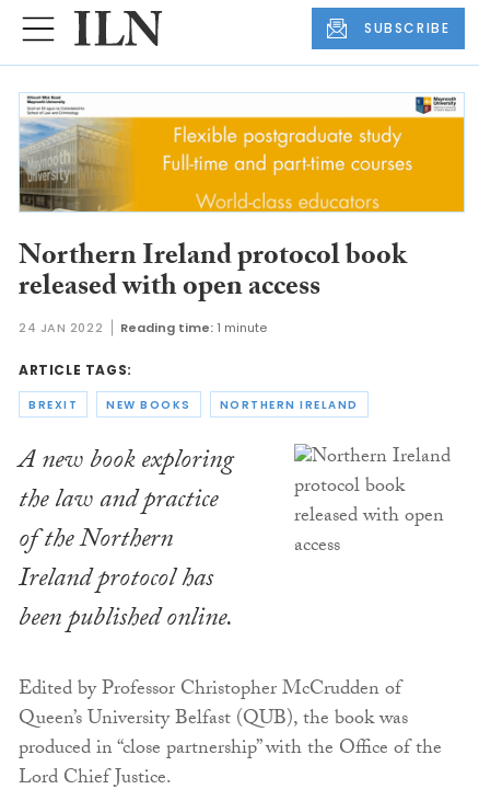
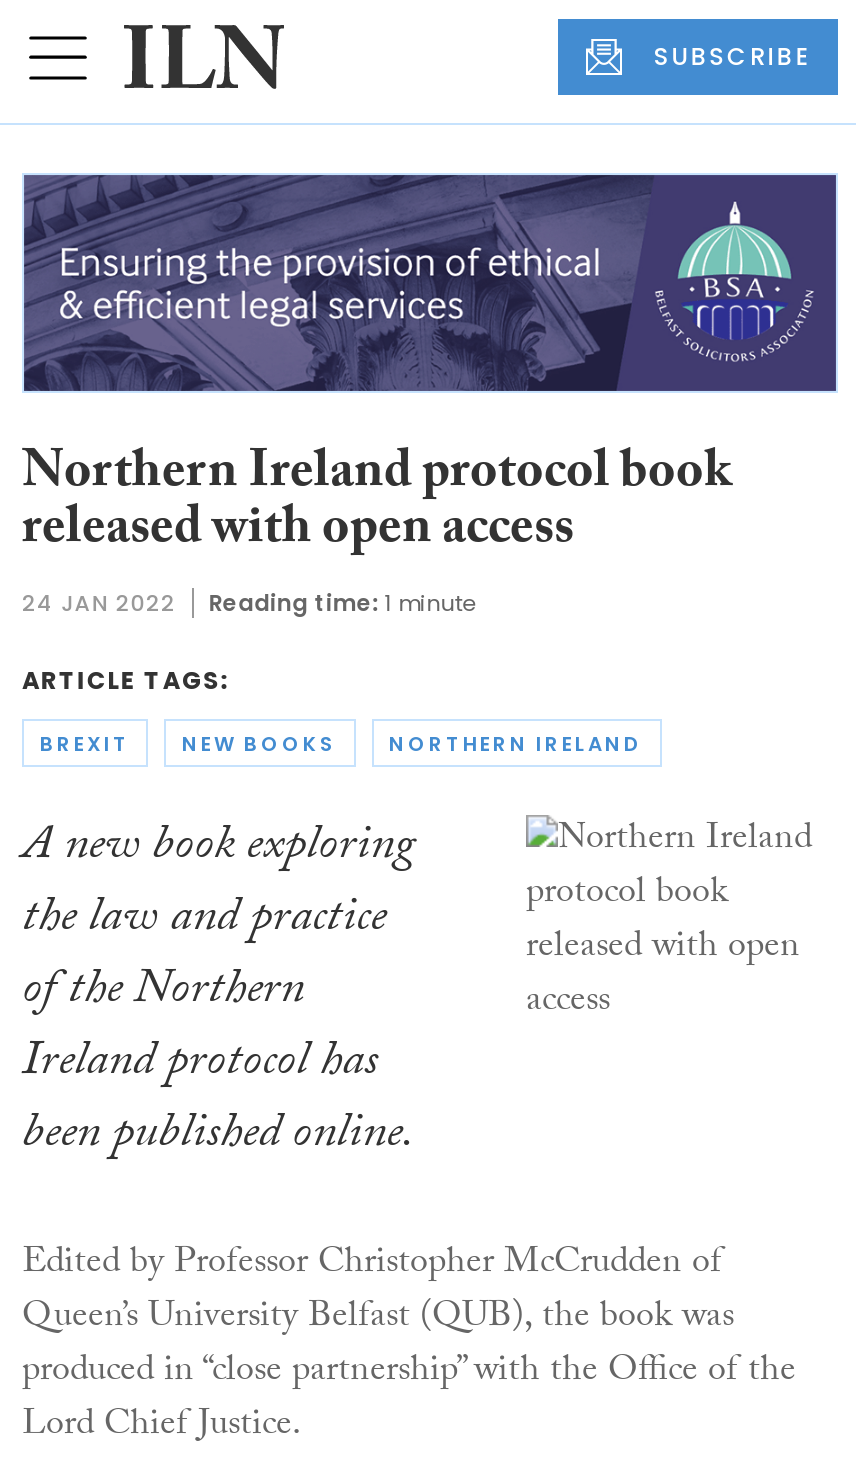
[19,93,465,213] [image] -> [22,173,838,393] [image]

